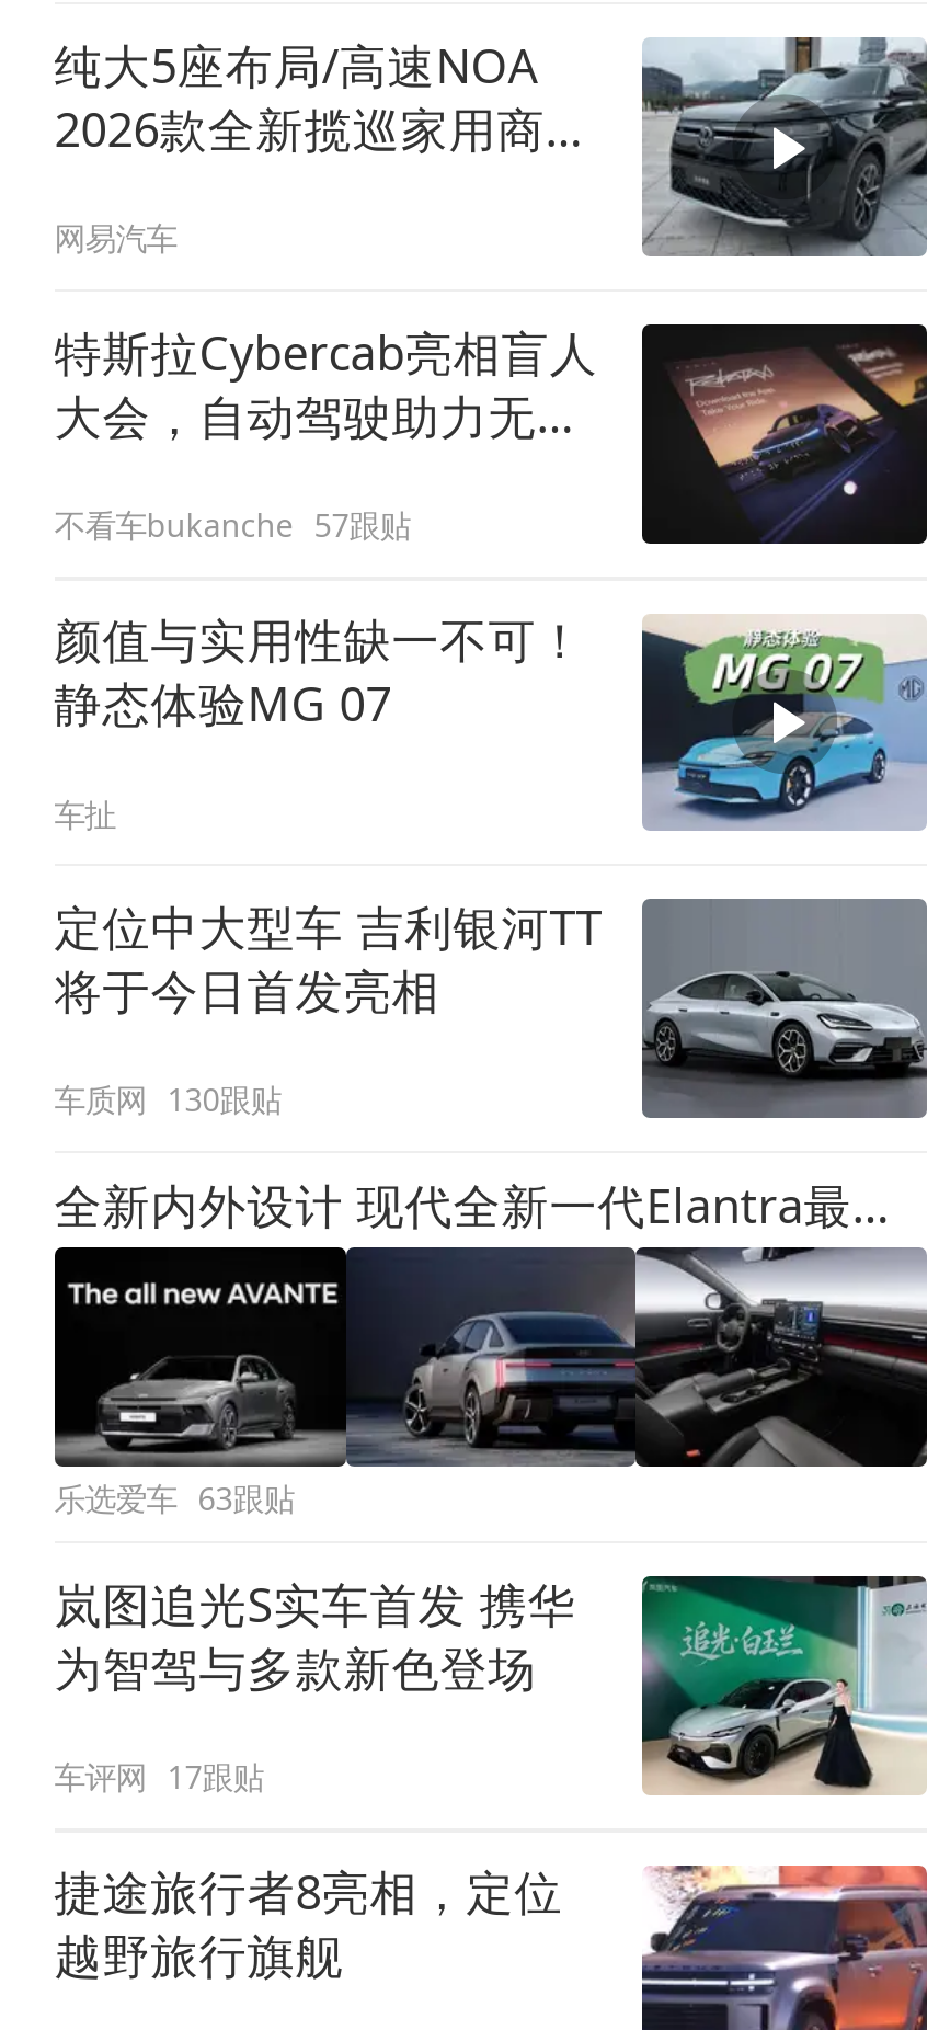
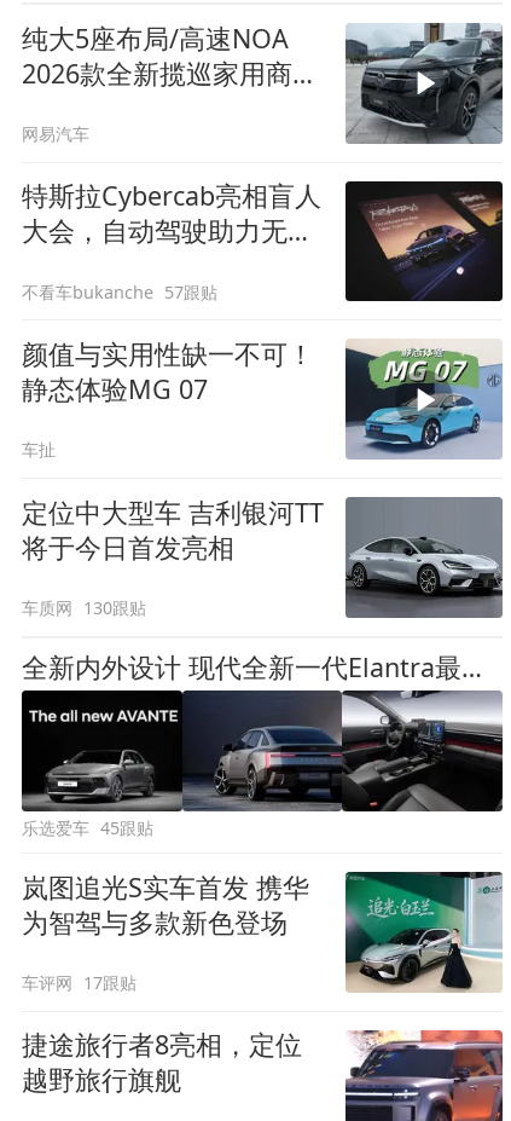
[54,1476,294,1518] 乐选爱车 63跟贴 -> [21,817,154,840] 乐选爱车 45跟贴

